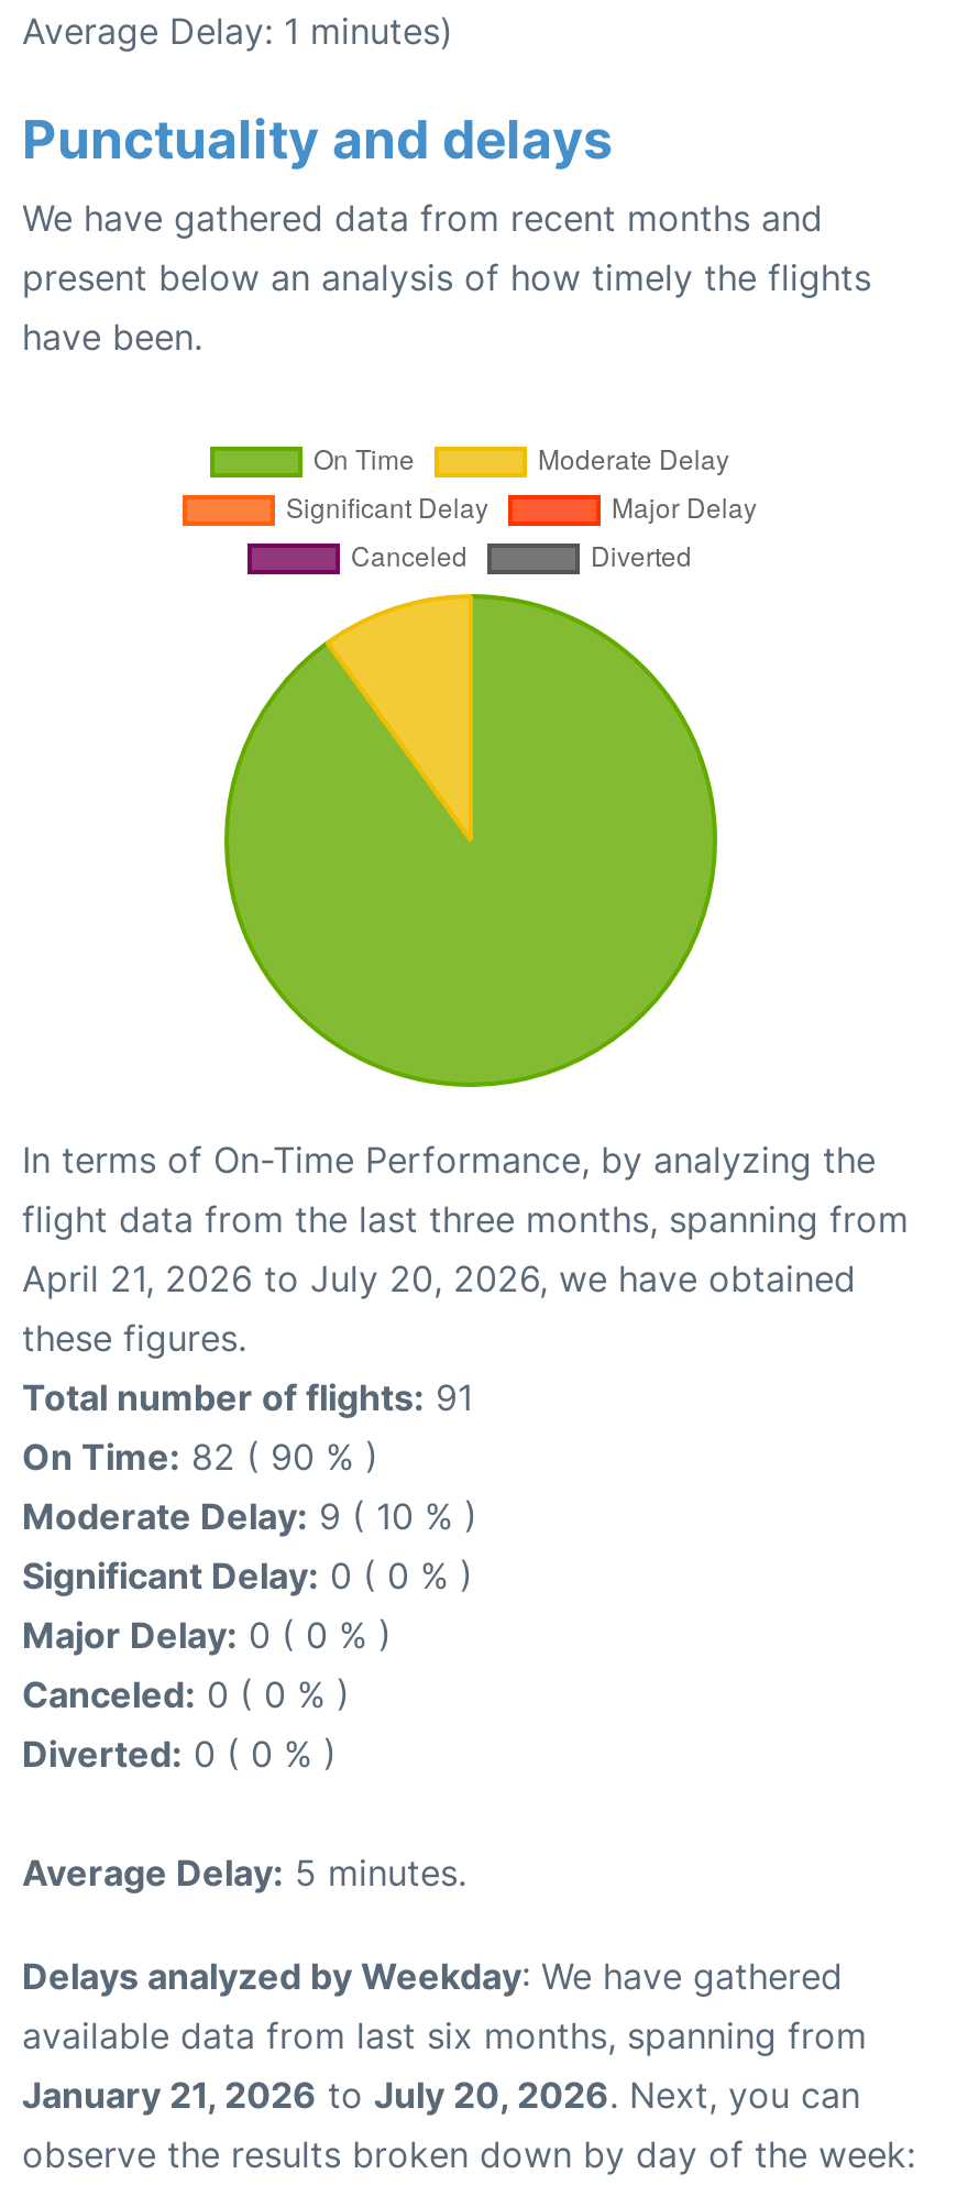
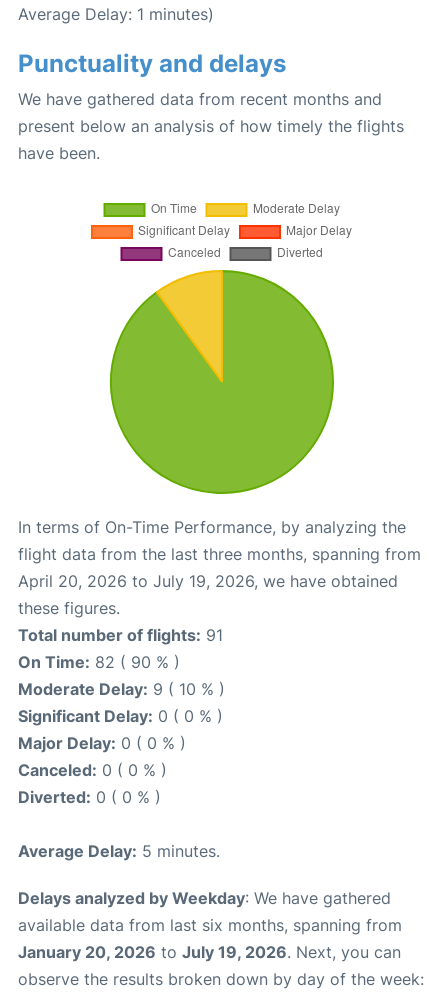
[22,1257,856,1301] April 21, 2026 to July 20, 2026, we have obtained -> [18,571,398,591] April 20, 2026 to July 19, 2026, we have obtained
[22,2073,860,2117] January 21, 2026 to July 20, 2026. Next, you can -> [18,942,401,962] January 20, 2026 to July 19, 2026. Next, you can

